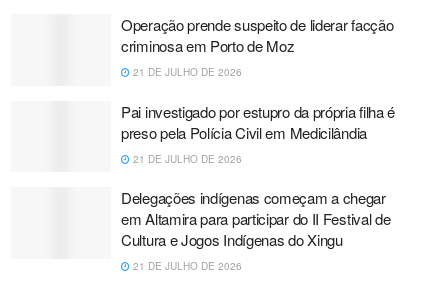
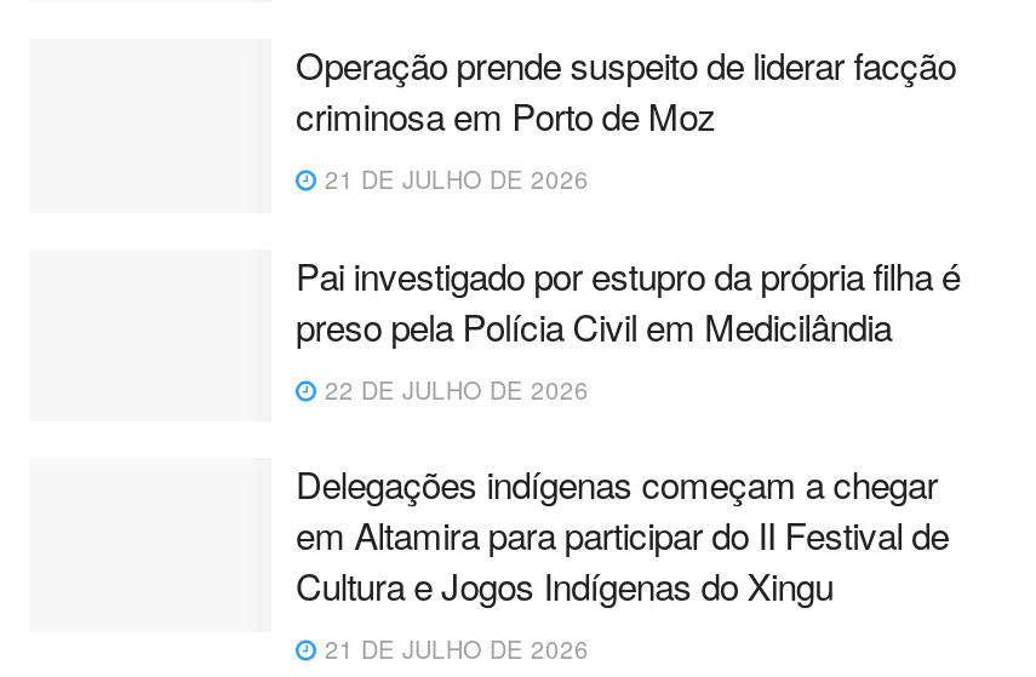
[130,152,242,166] 21 DE JULHO DE 2026 -> [317,372,589,406] 22 DE JULHO DE 2026

